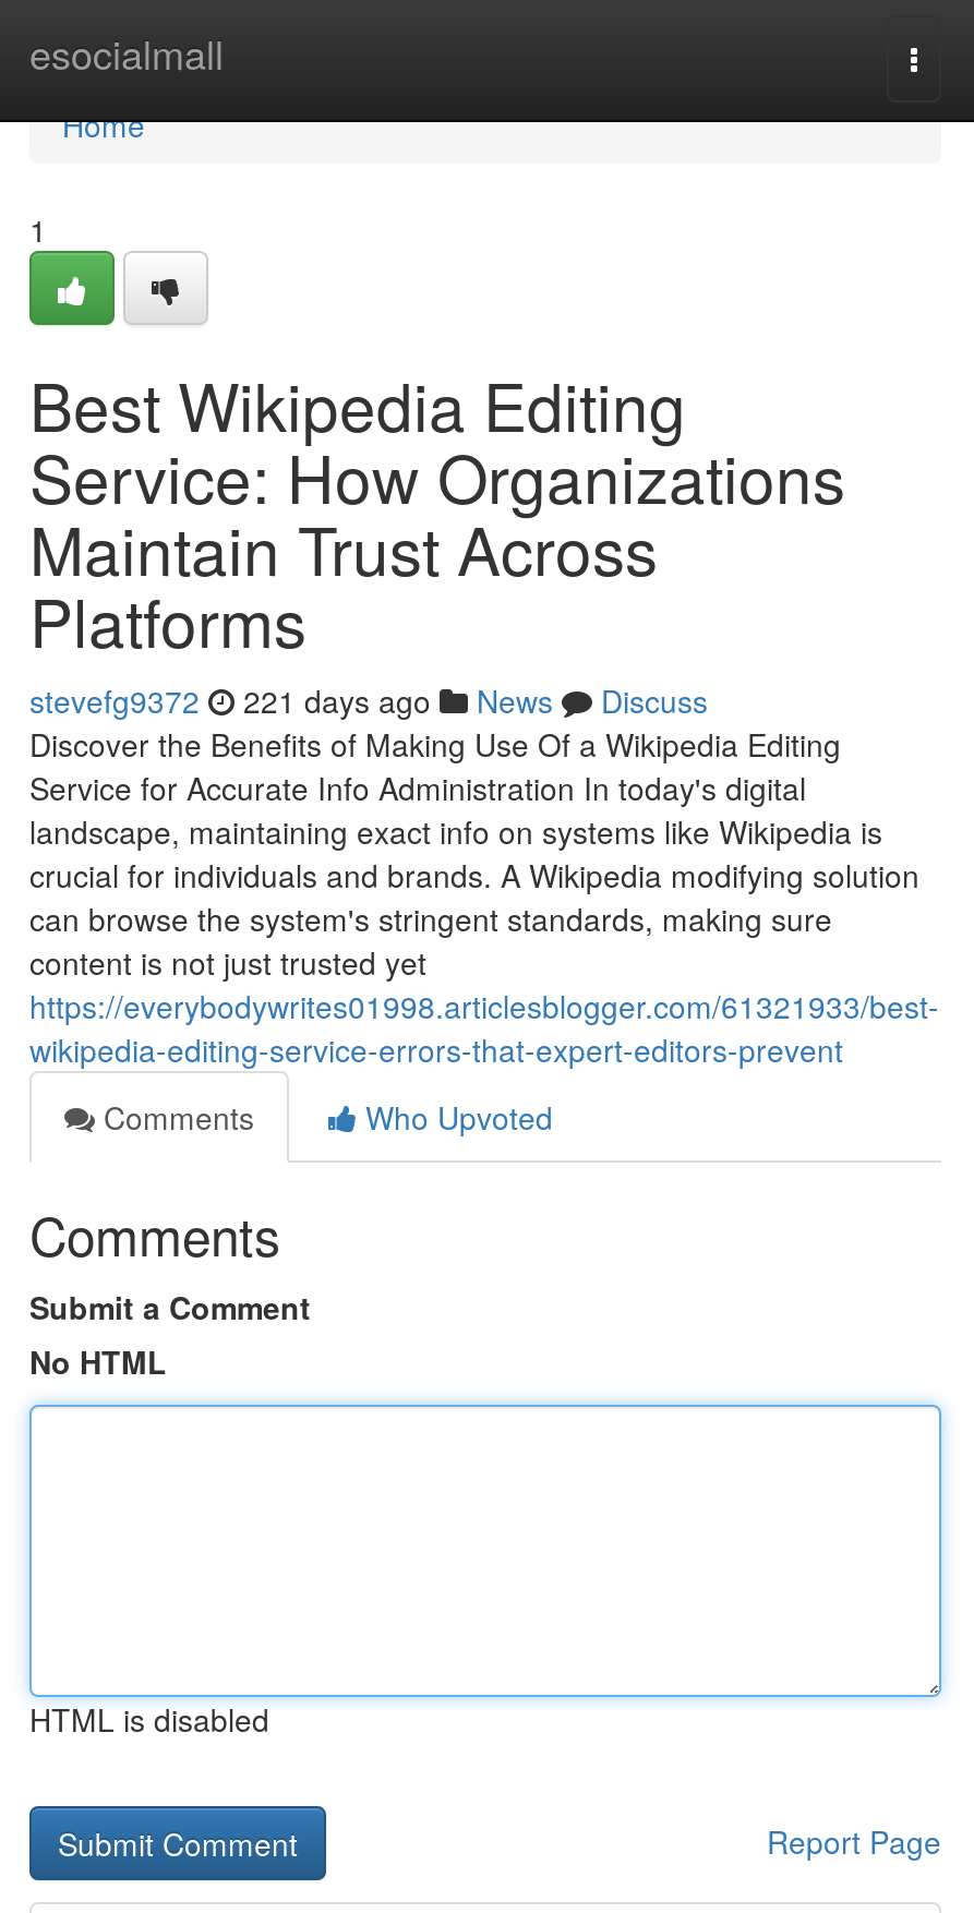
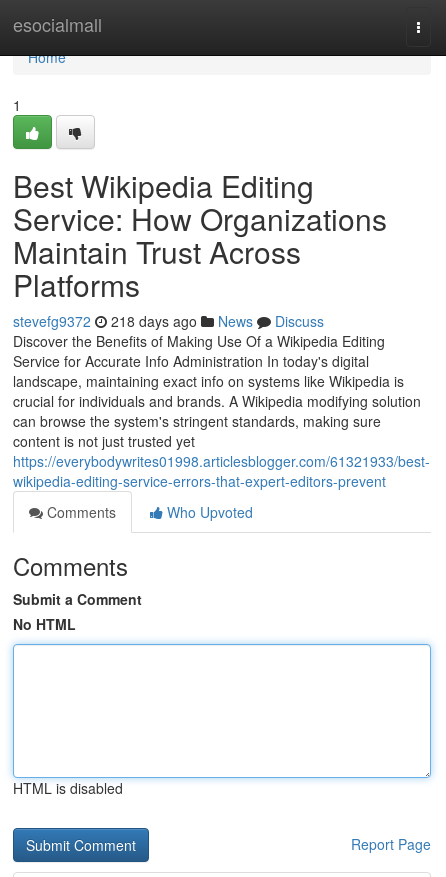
[29,678,708,722] stevefg9372 221 days ago News Discuss -> [13,311,324,331] stevefg9372 218 days ago News Discuss

